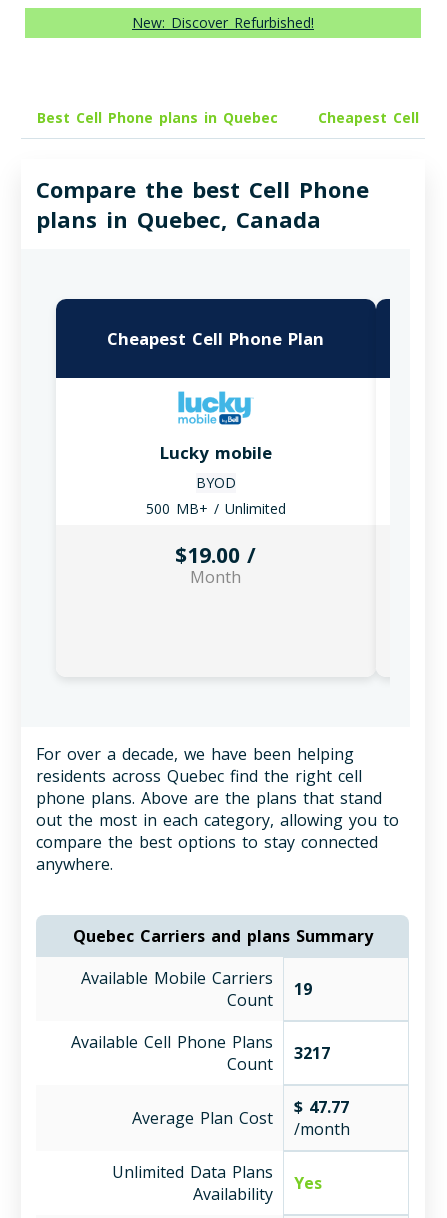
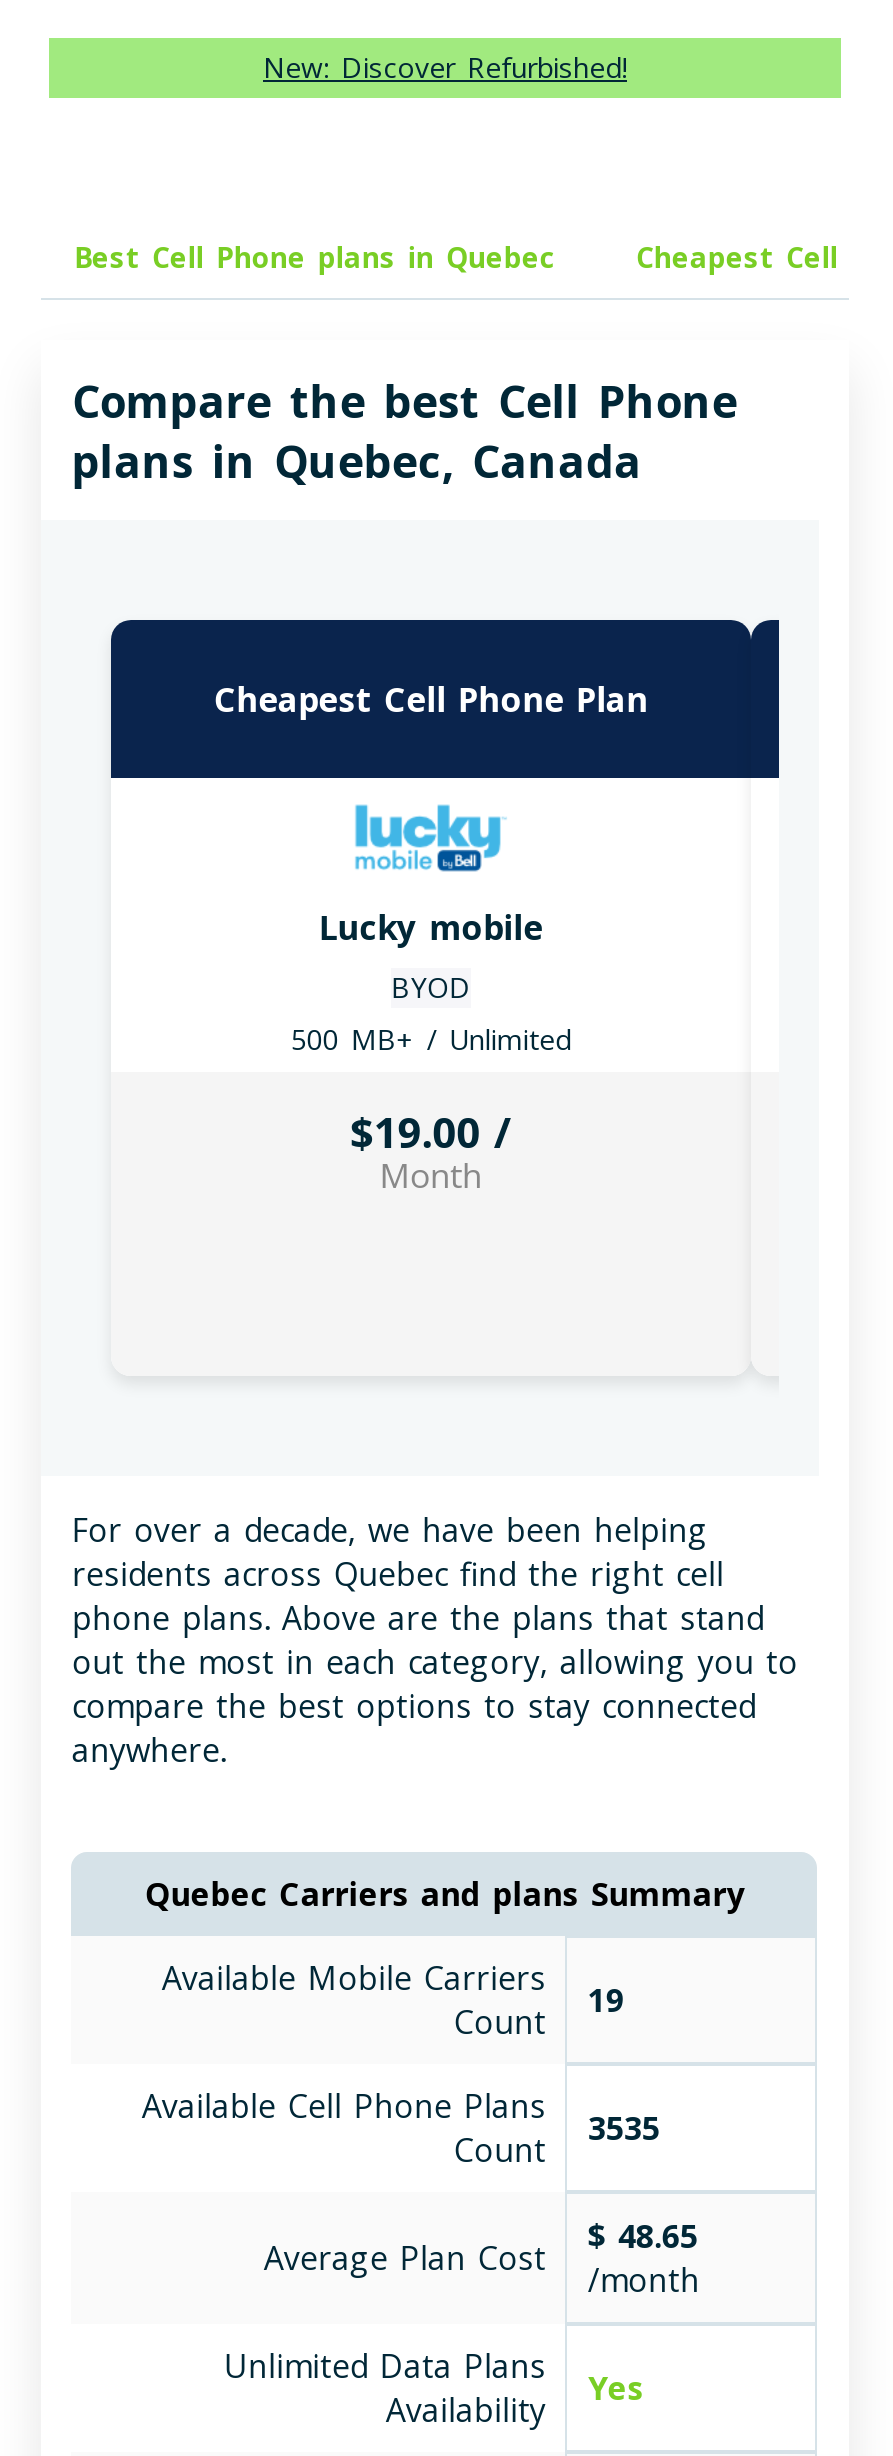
[71,1031,330,1075] Available Cell Phone Plans Count 3217 -> [142,2084,660,2172] Available Cell Phone Plans Count 3535
[132,1096,350,1140] Average Plan Cost $ 47.77 /month -> [264,2214,700,2302] Average Plan Cost $ 48.65 /month

